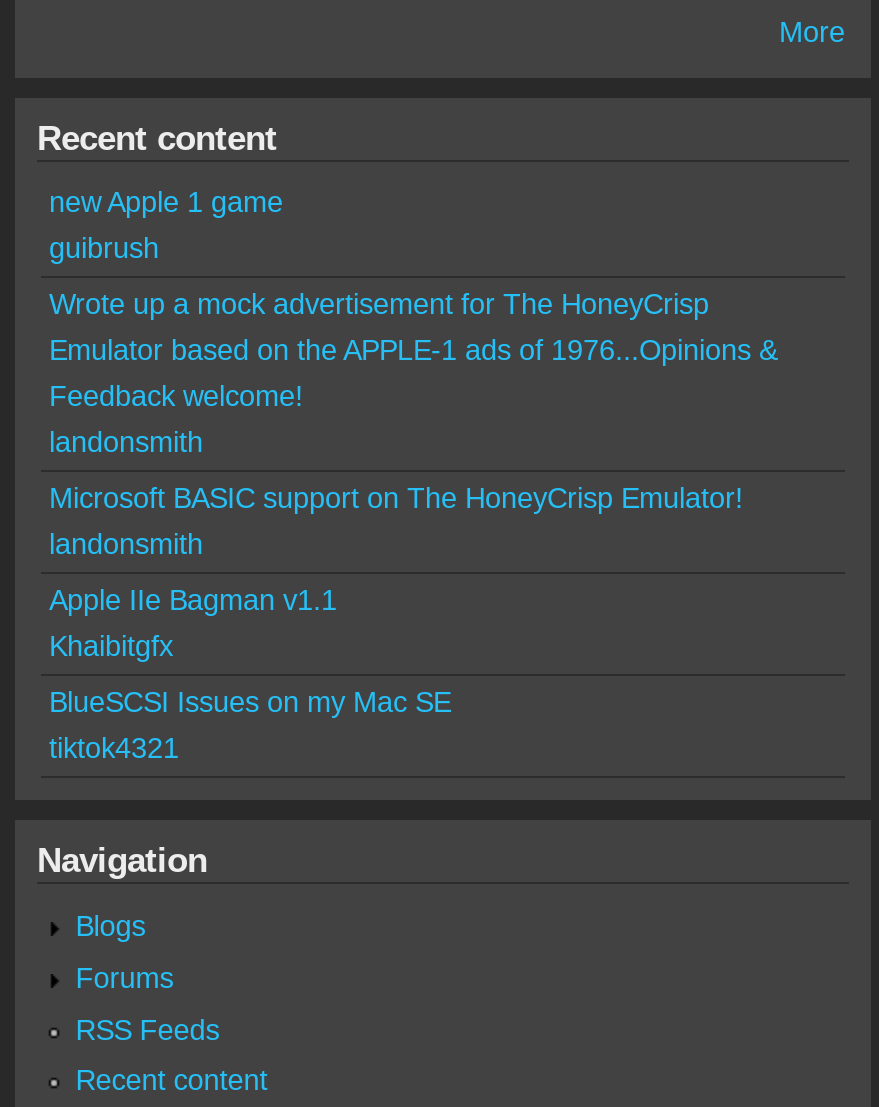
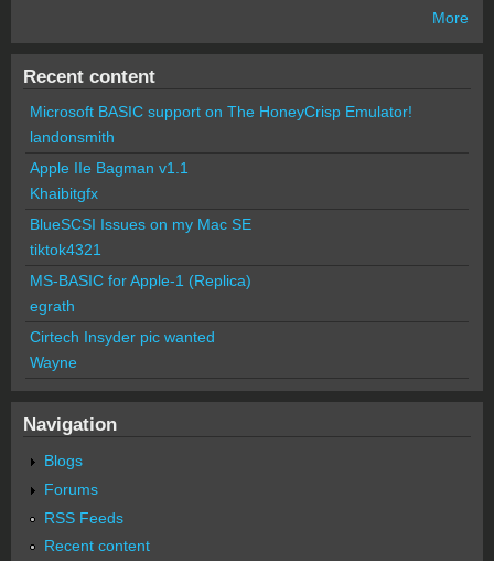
[49,186,777,458] new Apple 1 game | guibrush | Wrote up a mock advertisement for The HoneyCrisp | Emulator based on the APPLE-1 ads of 1976...Opinions & | Feedback welcome! | landonsmith -> none
moved [49,482,743,764] -> [30,103,412,258]: Microsoft BASIC support on The HoneyCrisp Emulator! | landonsmith | Apple IIe Bagman v1.1 | Khaibitgfx | BlueSCSI Issues on my Mac SE | tiktok4321
none -> [30,272,251,371] MS-BASIC for Apple-1 (Replica) | egrath | Cirtech Insyder pic wanted | Wayne

